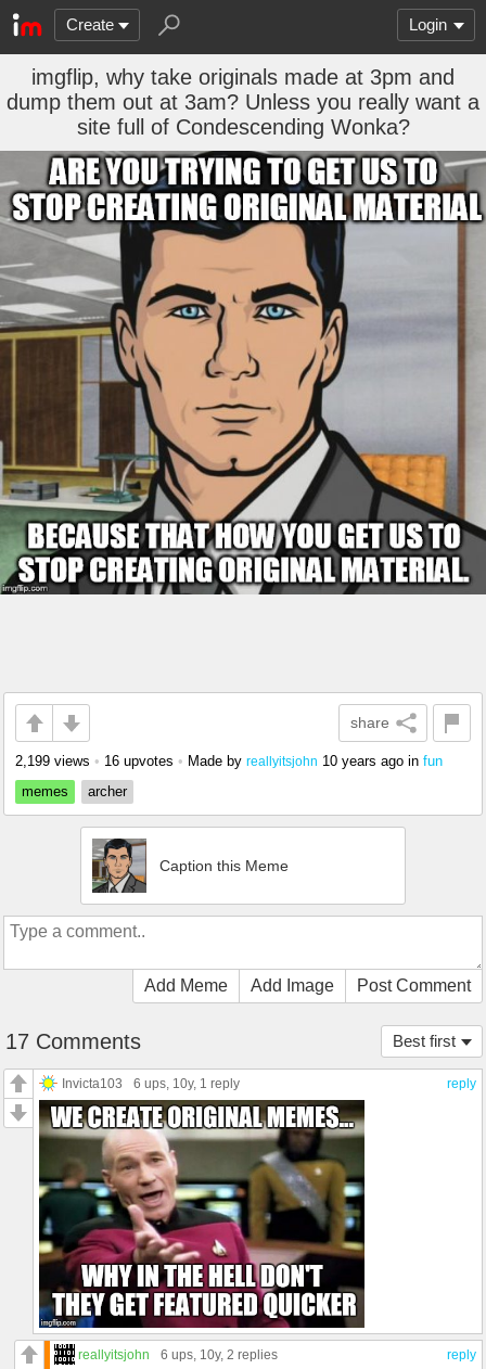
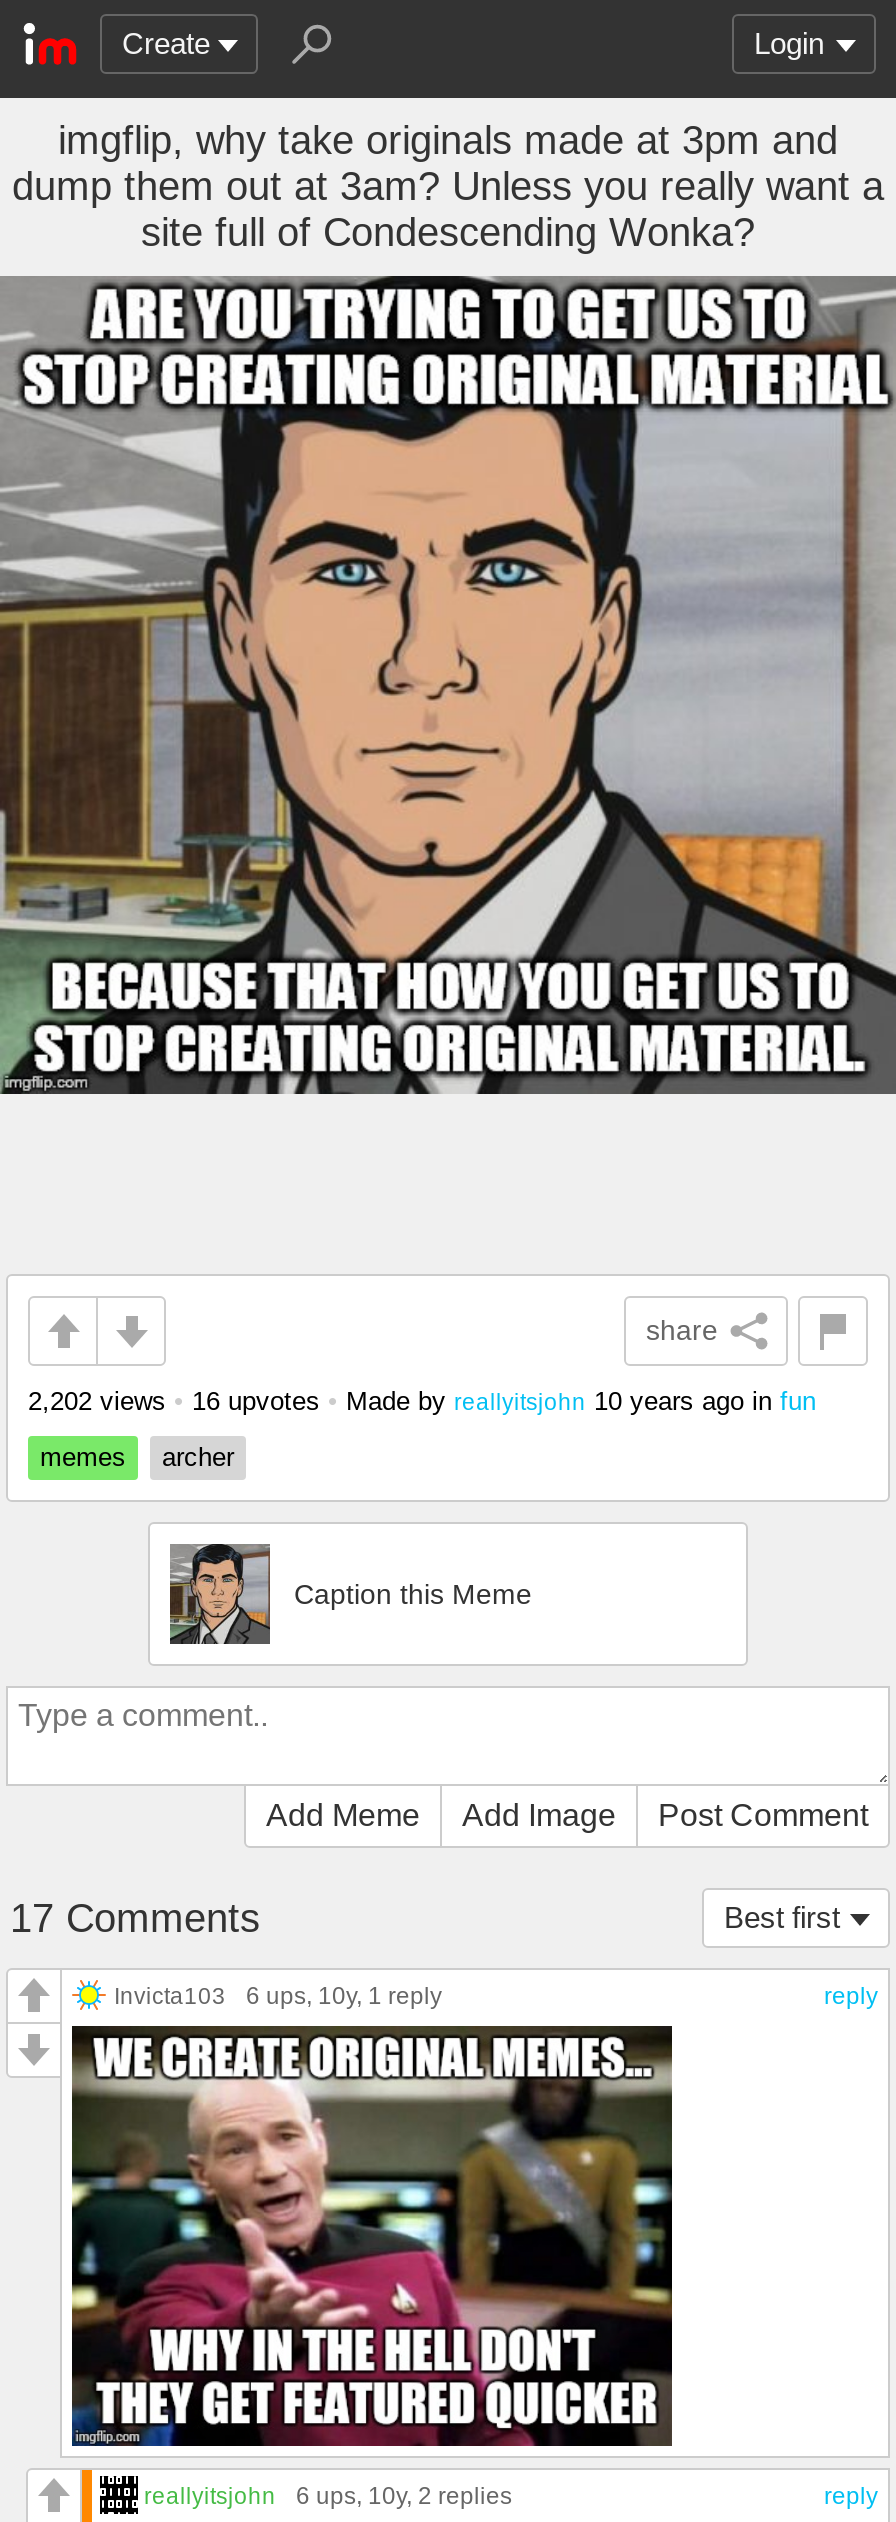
[15,753,443,770] 2,199 views • 16 upvotes • Made by reallyitsjohn 10 years ago in fun -> [28,1387,816,1417] 2,202 views • 16 upvotes • Made by reallyitsjohn 10 years ago in fun

